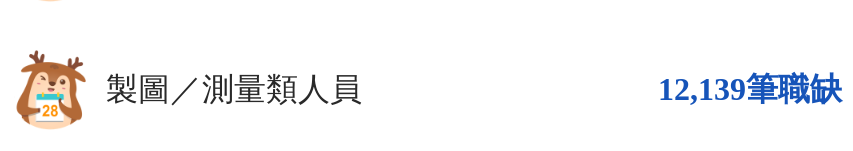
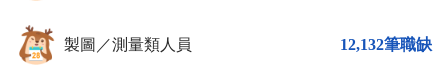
[658,72,842,106] 12,139筆職缺 -> [340,36,432,53] 12,132筆職缺

